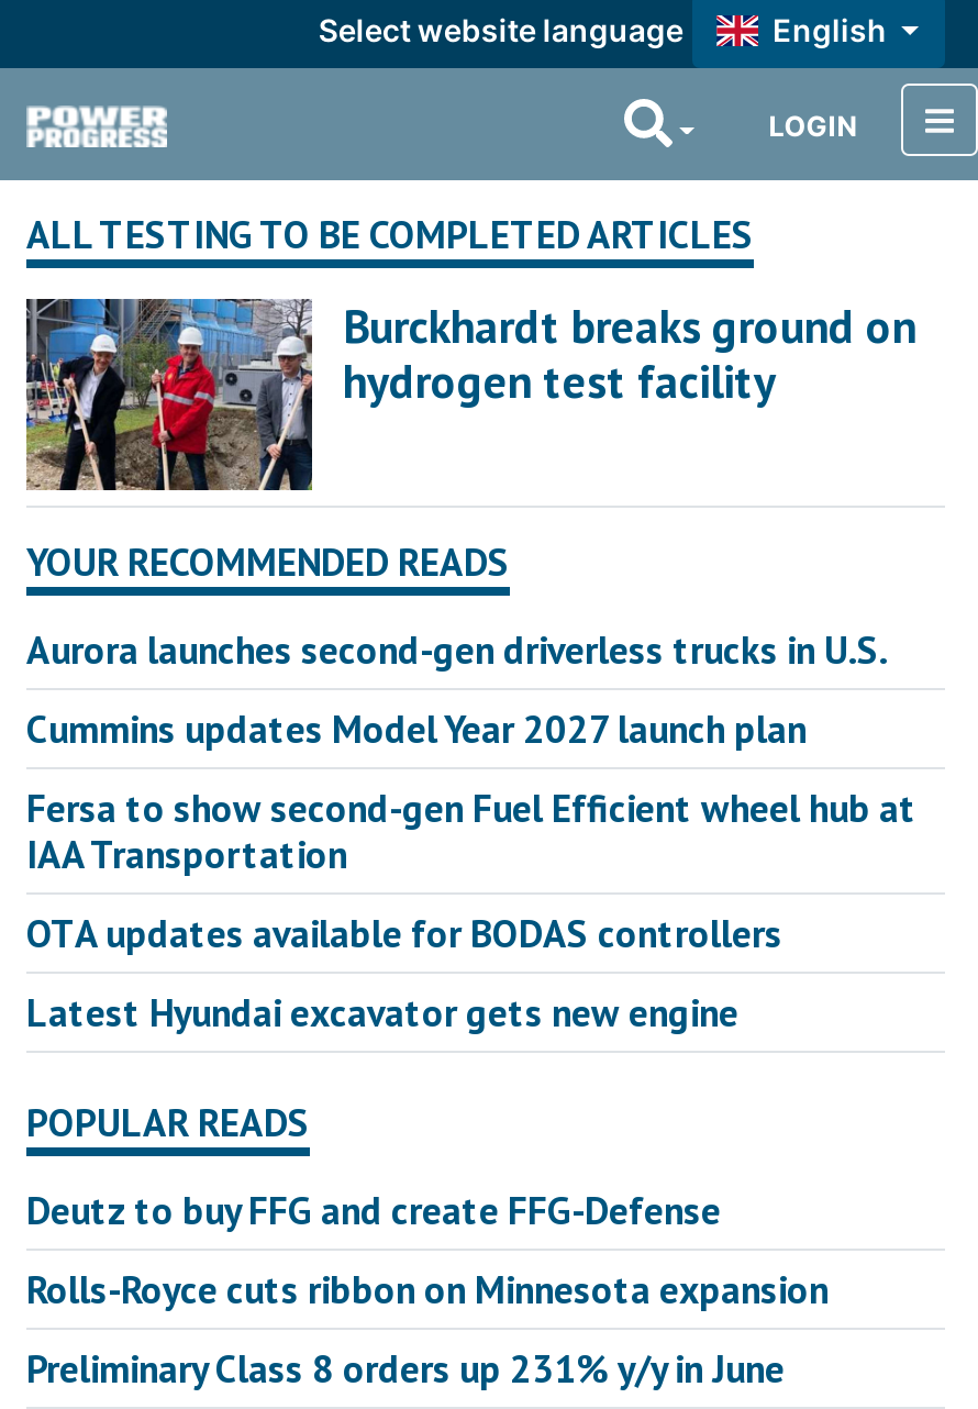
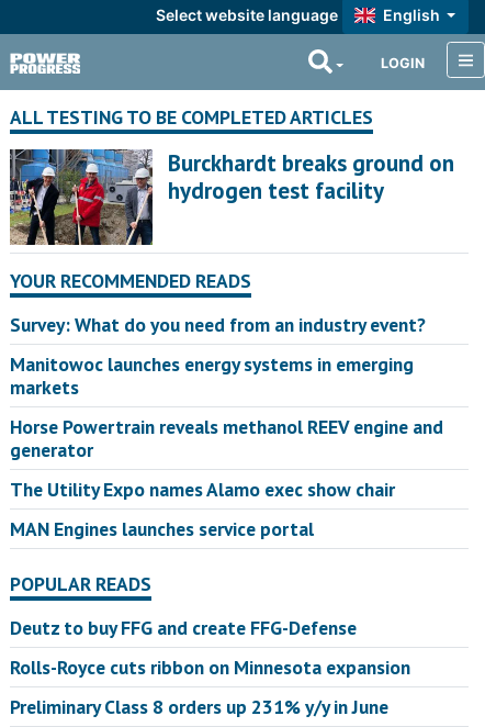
[26,624,888,674] Aurora launches second-gen driverless trucks in U.S. -> [10,312,426,337] Survey: What do you need from an industry event?
[26,703,807,754] Cummins updates Model Year 2027 launch plan -> [10,351,414,400] Manitowoc launches energy systems in emerging | markets
[26,782,916,879] Fersa to show second-gen Fuel Efficient wheel hub at | IAA Transportation -> [10,414,443,462] Horse Powertrain reveals methanol REEV engine and | generator
[26,907,782,958] OTA updates available for BODAS controllers -> [10,476,395,502] The Utility Expo names Alamo exec show chair
[26,987,738,1037] Latest Hyundai excavator gets new engine -> [10,516,314,541] MAN Engines launches service portal

